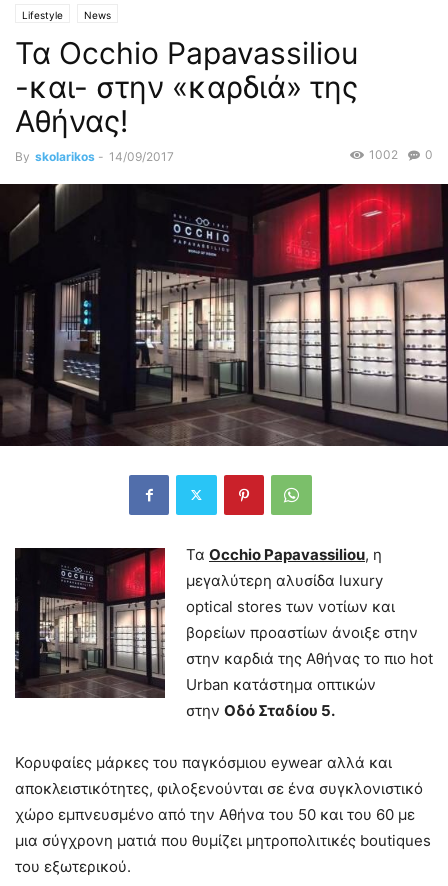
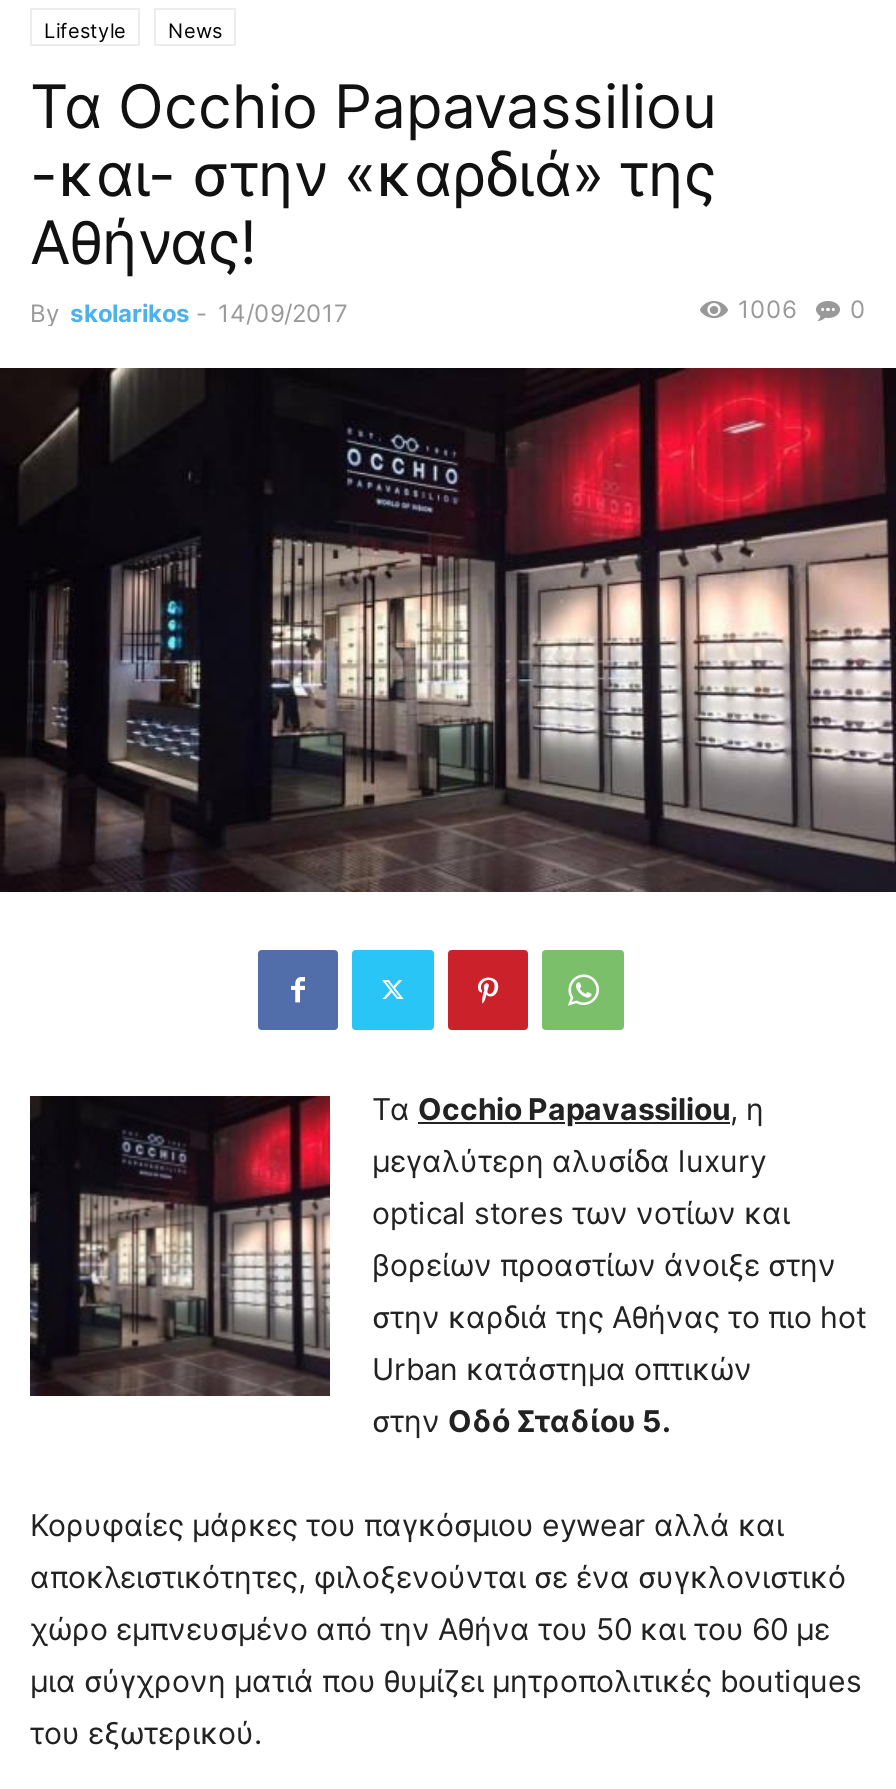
[369,147,433,162] 1002 0 -> [738,294,866,324] 1006 0

